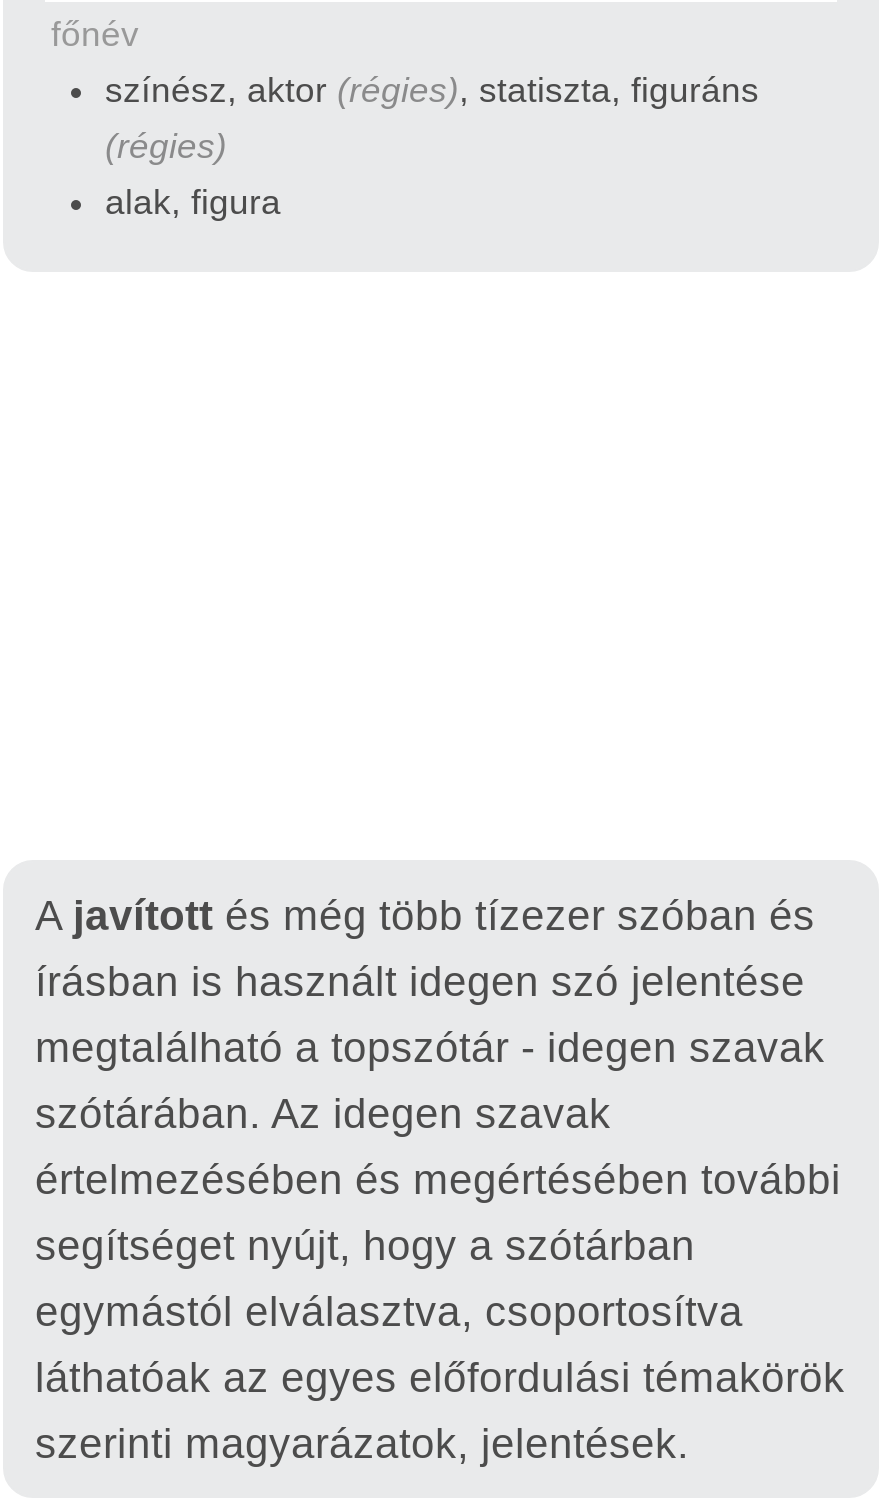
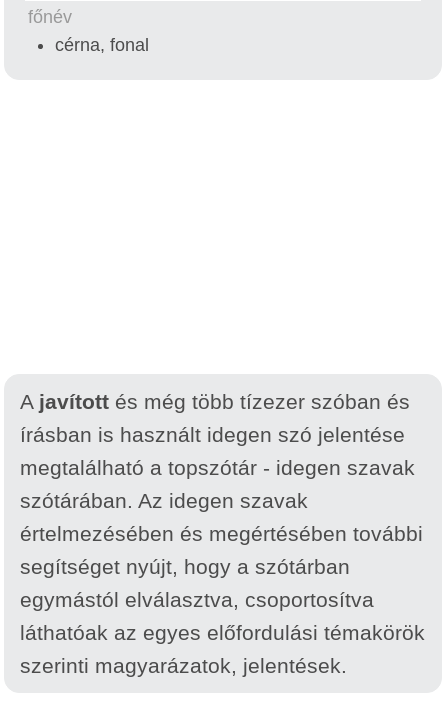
[105,70,759,222] színész, aktor (régies), statiszta, figuráns | (régies) | alak, figura -> [55,35,149,55] cérna, fonal

